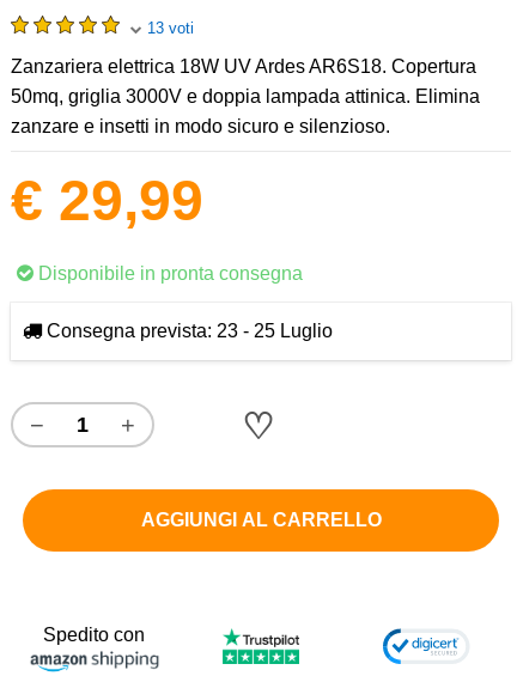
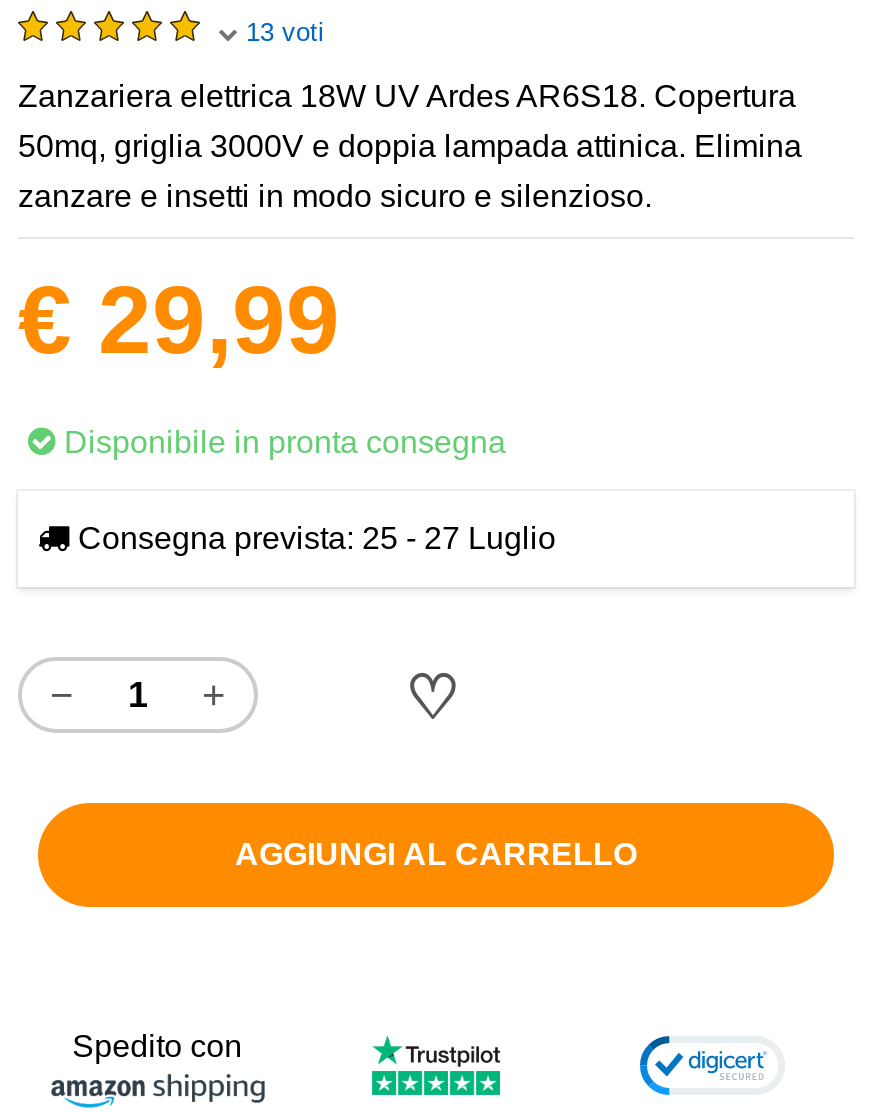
[42,320,333,341] Consegna prevista: 23 - 25 Luglio -> [70,521,556,555] Consegna prevista: 25 - 27 Luglio

